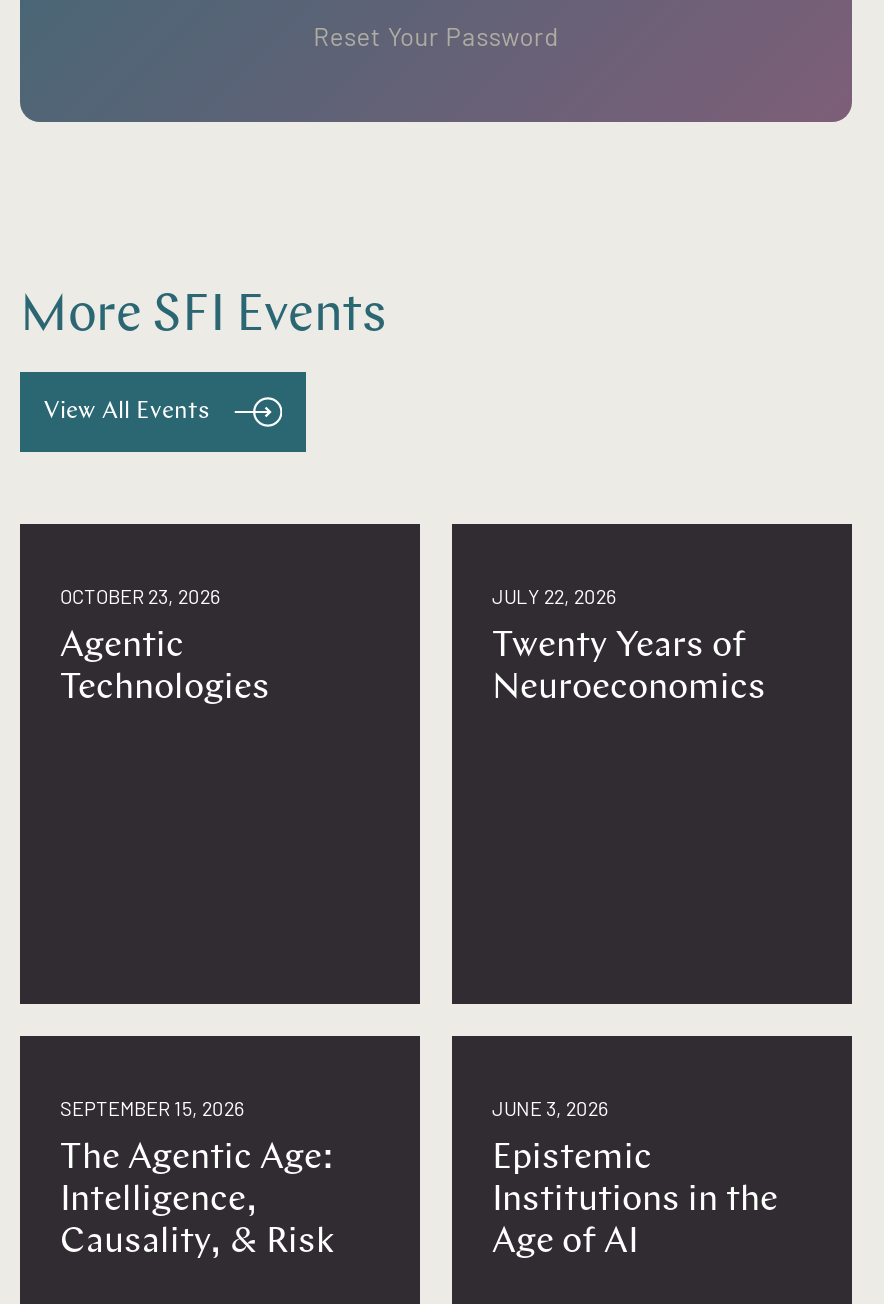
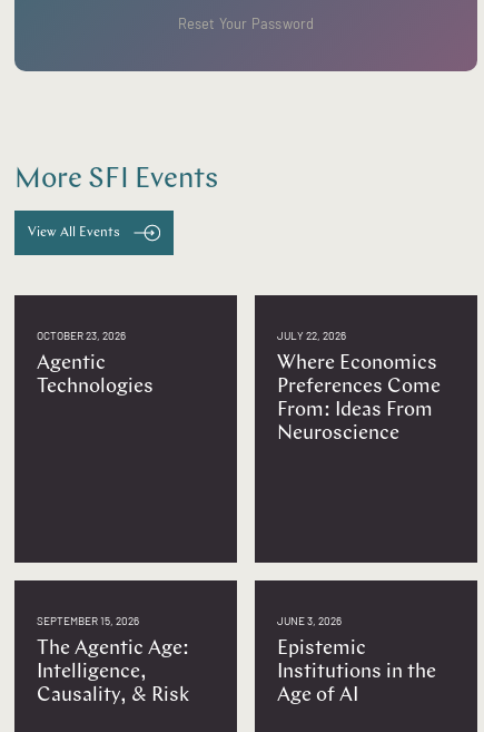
[492,629,766,709] Twenty Years of | Neuroeconomics -> [277,354,441,445] Where Economics | Preferences Come | From: Ideas From | Neuroscience

